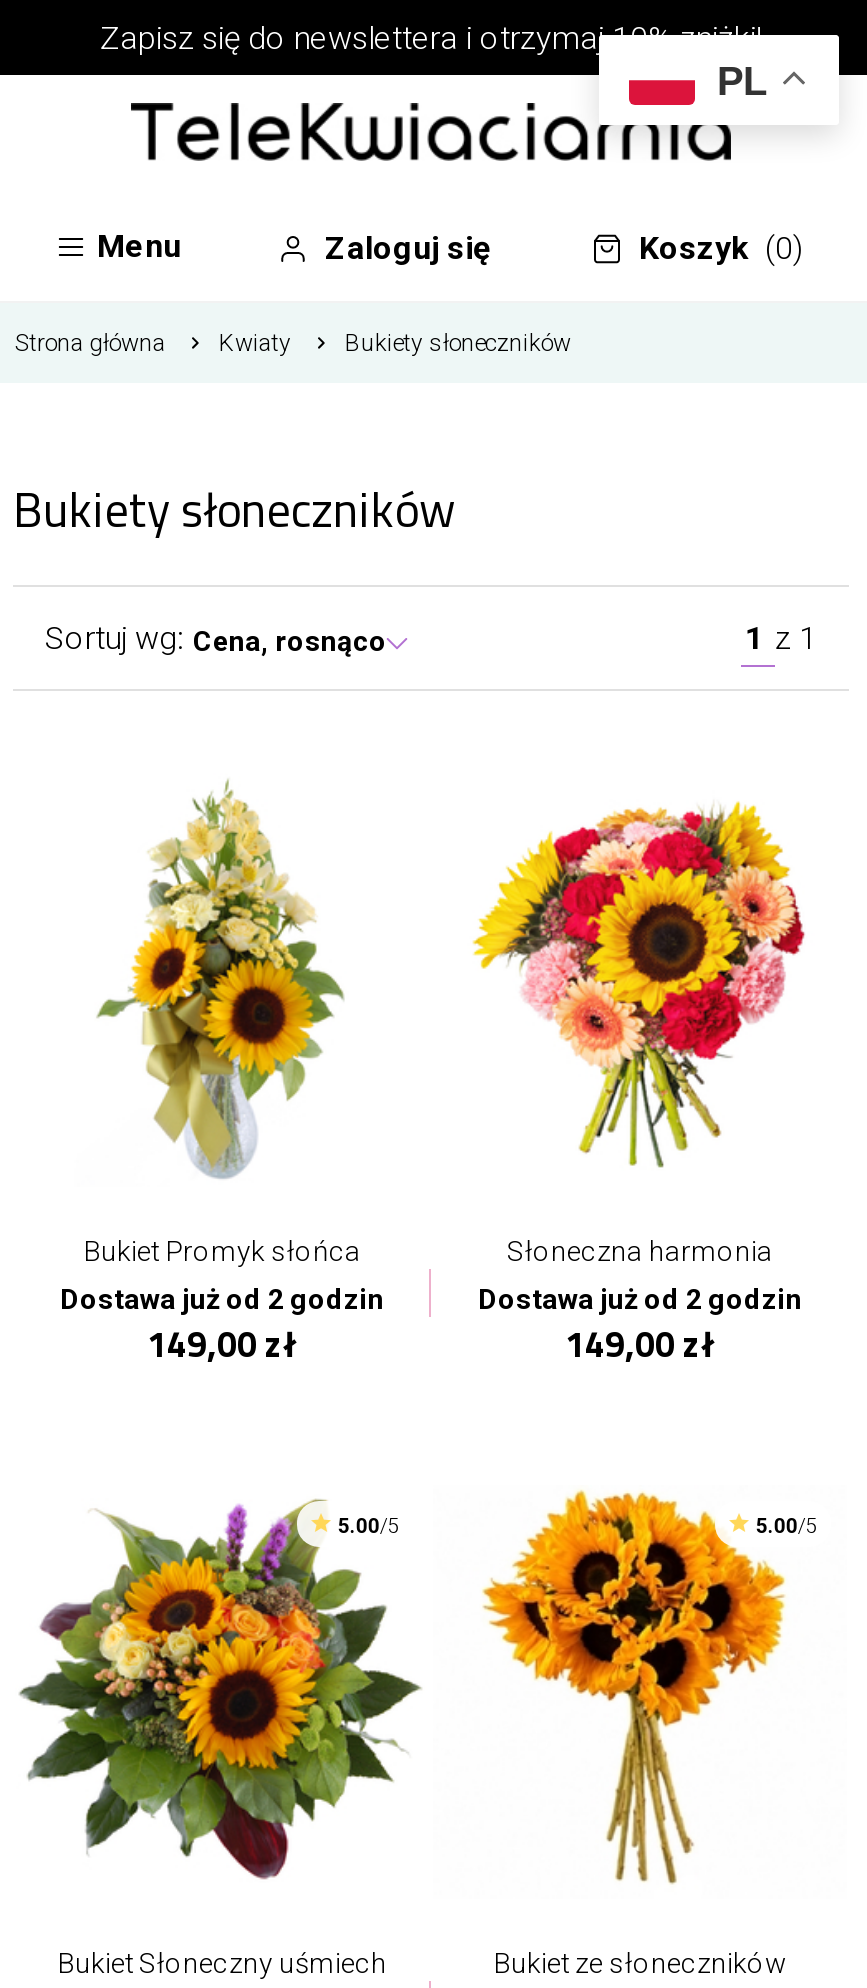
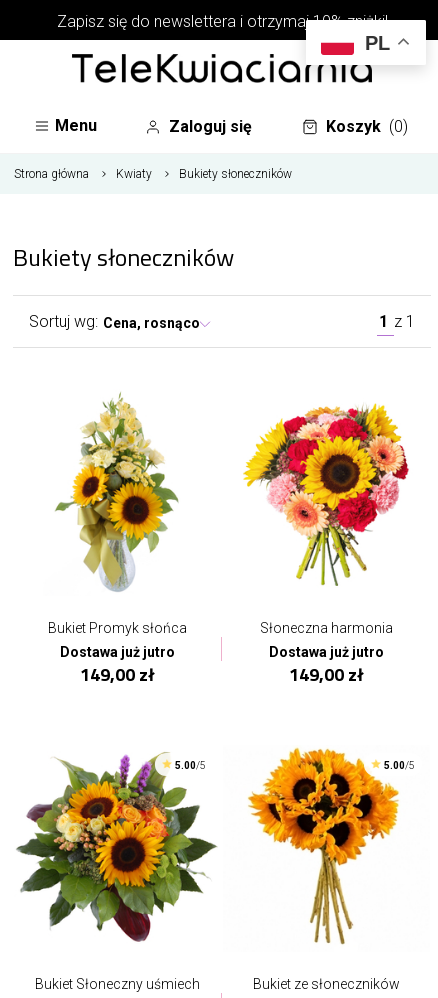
[60,1283,384,1315] Dostawa już od 2 godzin -> [60,644,175,660] Dostawa już jutro
[478,1283,802,1315] Dostawa już od 2 godzin -> [269,644,384,660] Dostawa już jutro

